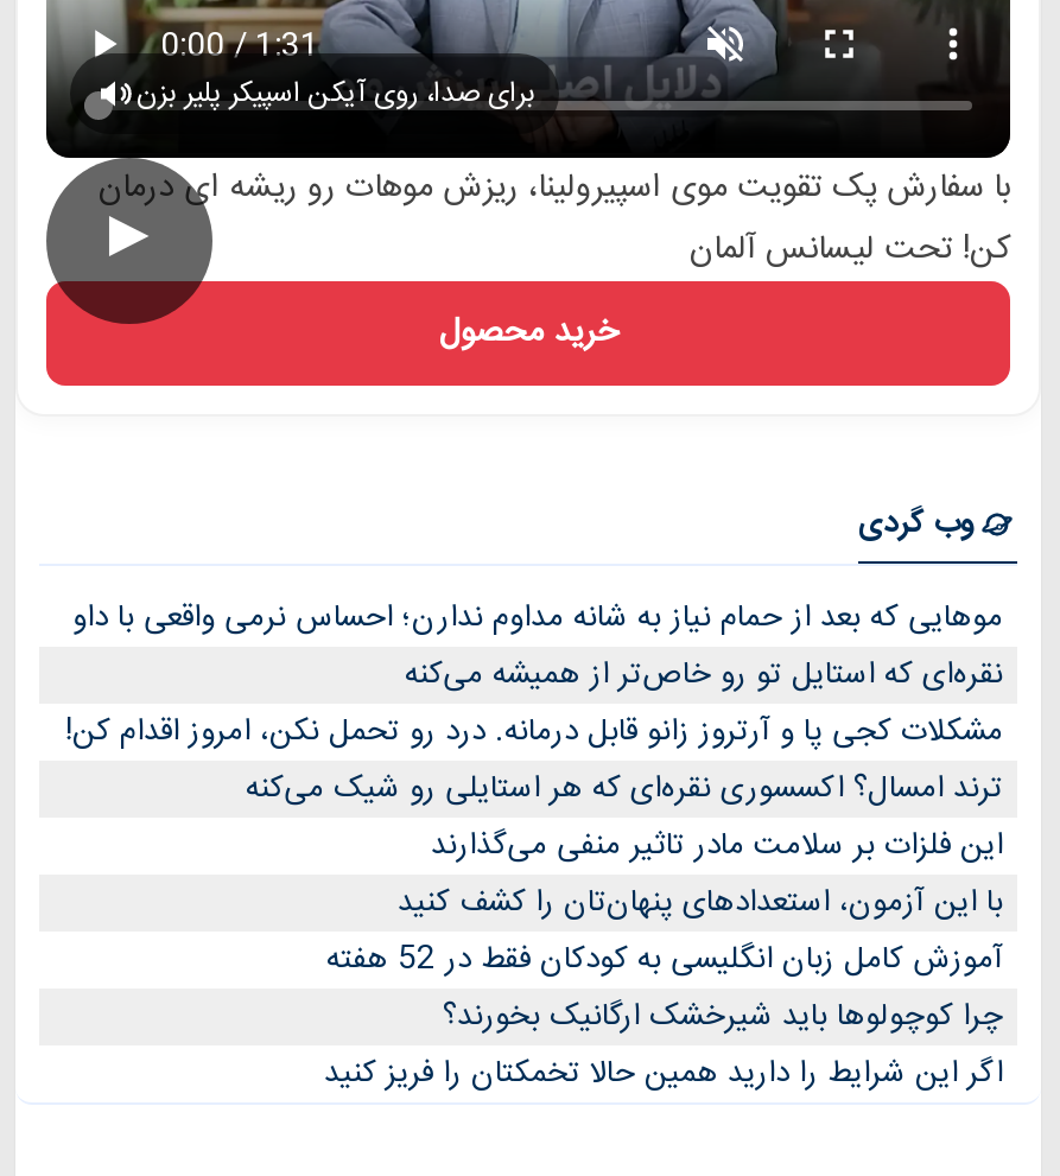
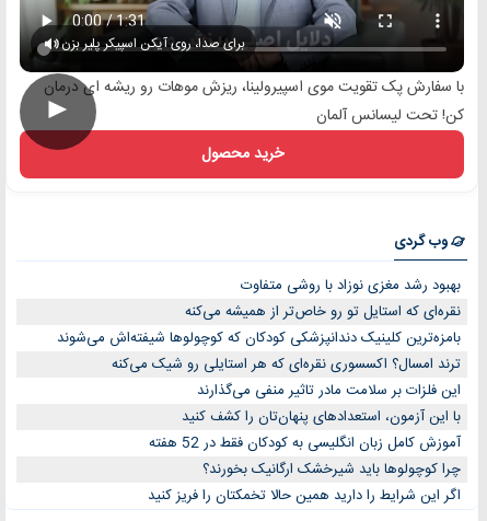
[72,593,1003,645] موهایی که بعد از حمام نیاز به شانه مداوم ندارن؛ احساس نرمی واقعی با داو -> [241,273,461,297] بهبود رشد مغزی نوزاد با روشی متفاوت
[65,707,1003,759] مشکلات کجی پا و آرتروز زانو قابل درمانه. درد رو تحمل نکن، امروز اقدام کن! -> [57,326,461,350] بامزه‌ترین کلینیک دندانپزشکی کودکان که کوچولوها شیفته‌اش می‌شوند

